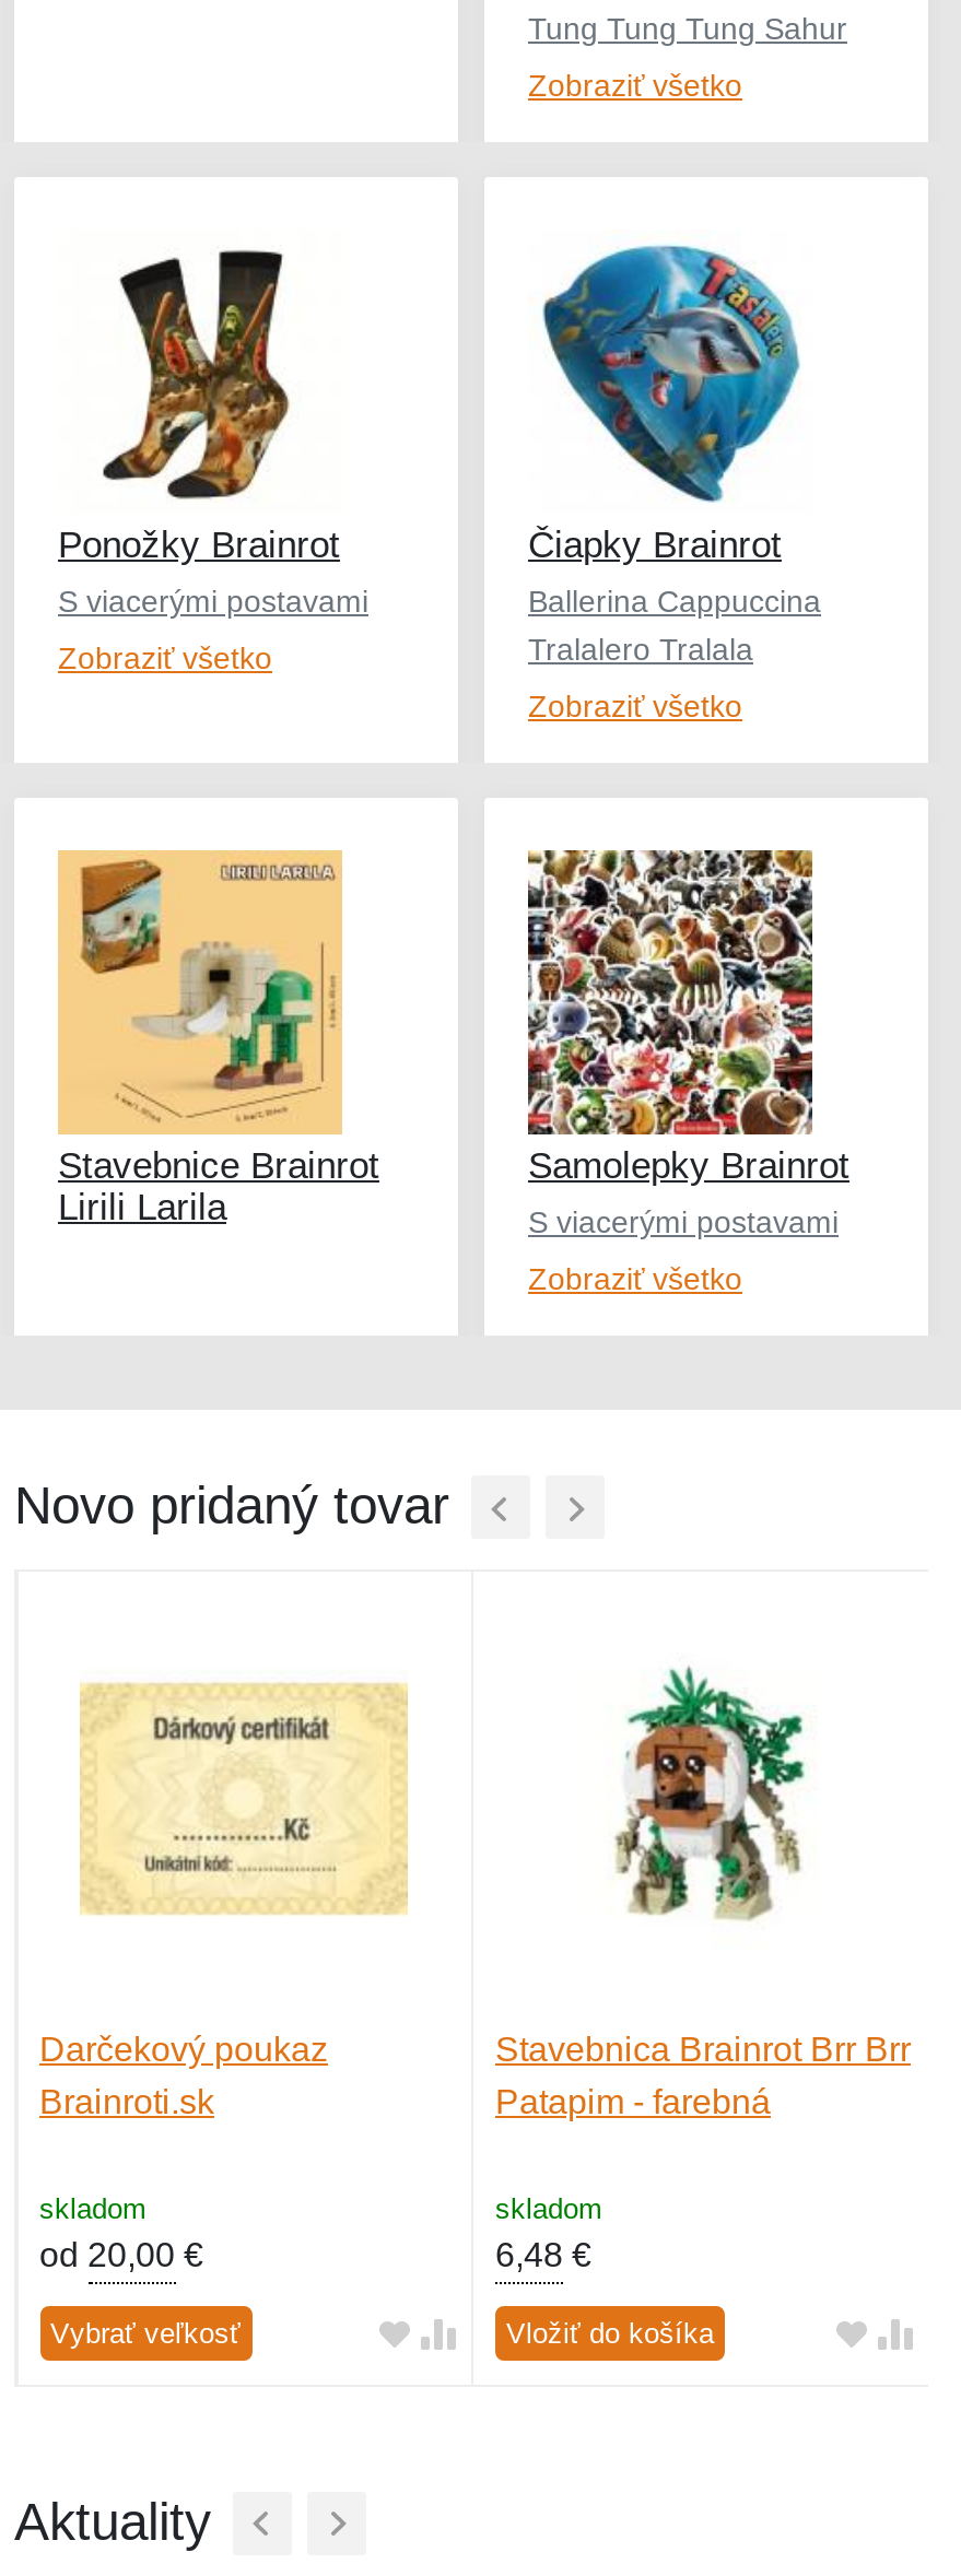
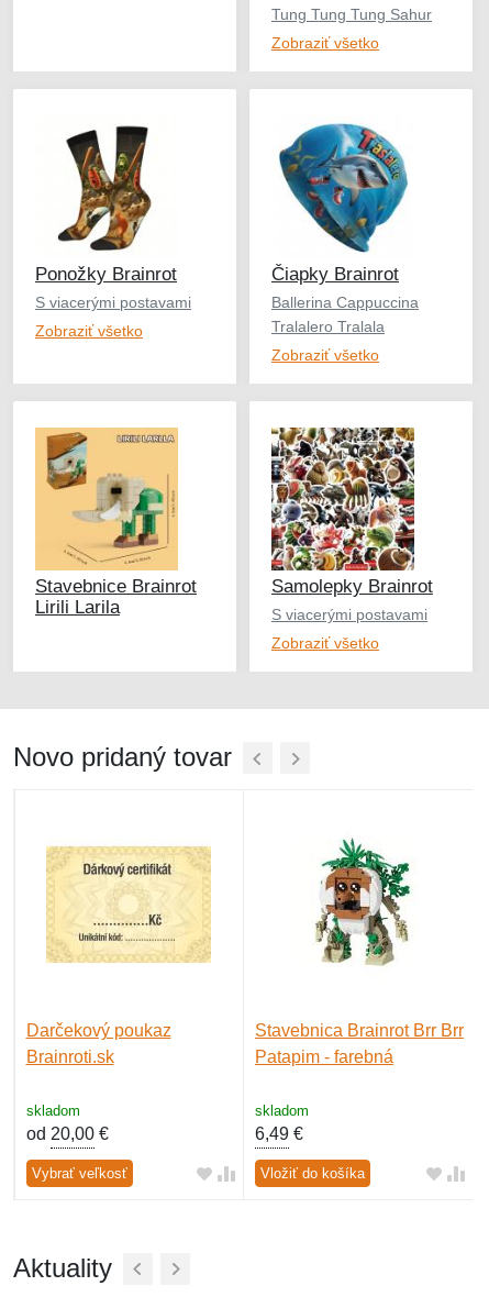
[495,2237,591,2274] 6,48 € -> [255,1125,303,1143] 6,49 €

